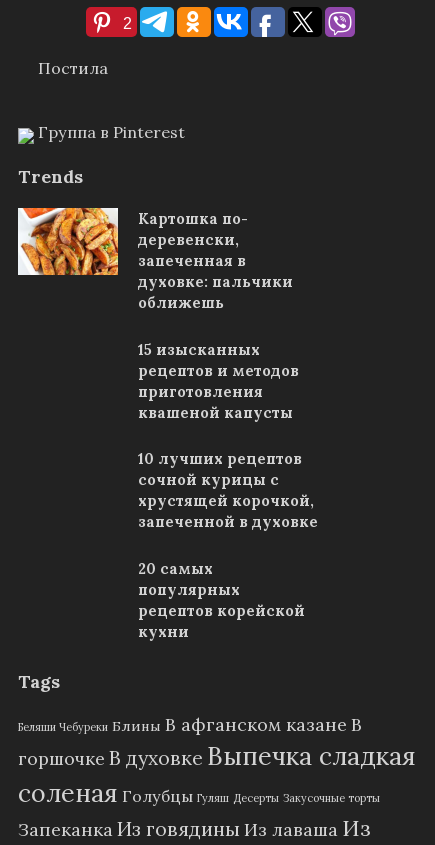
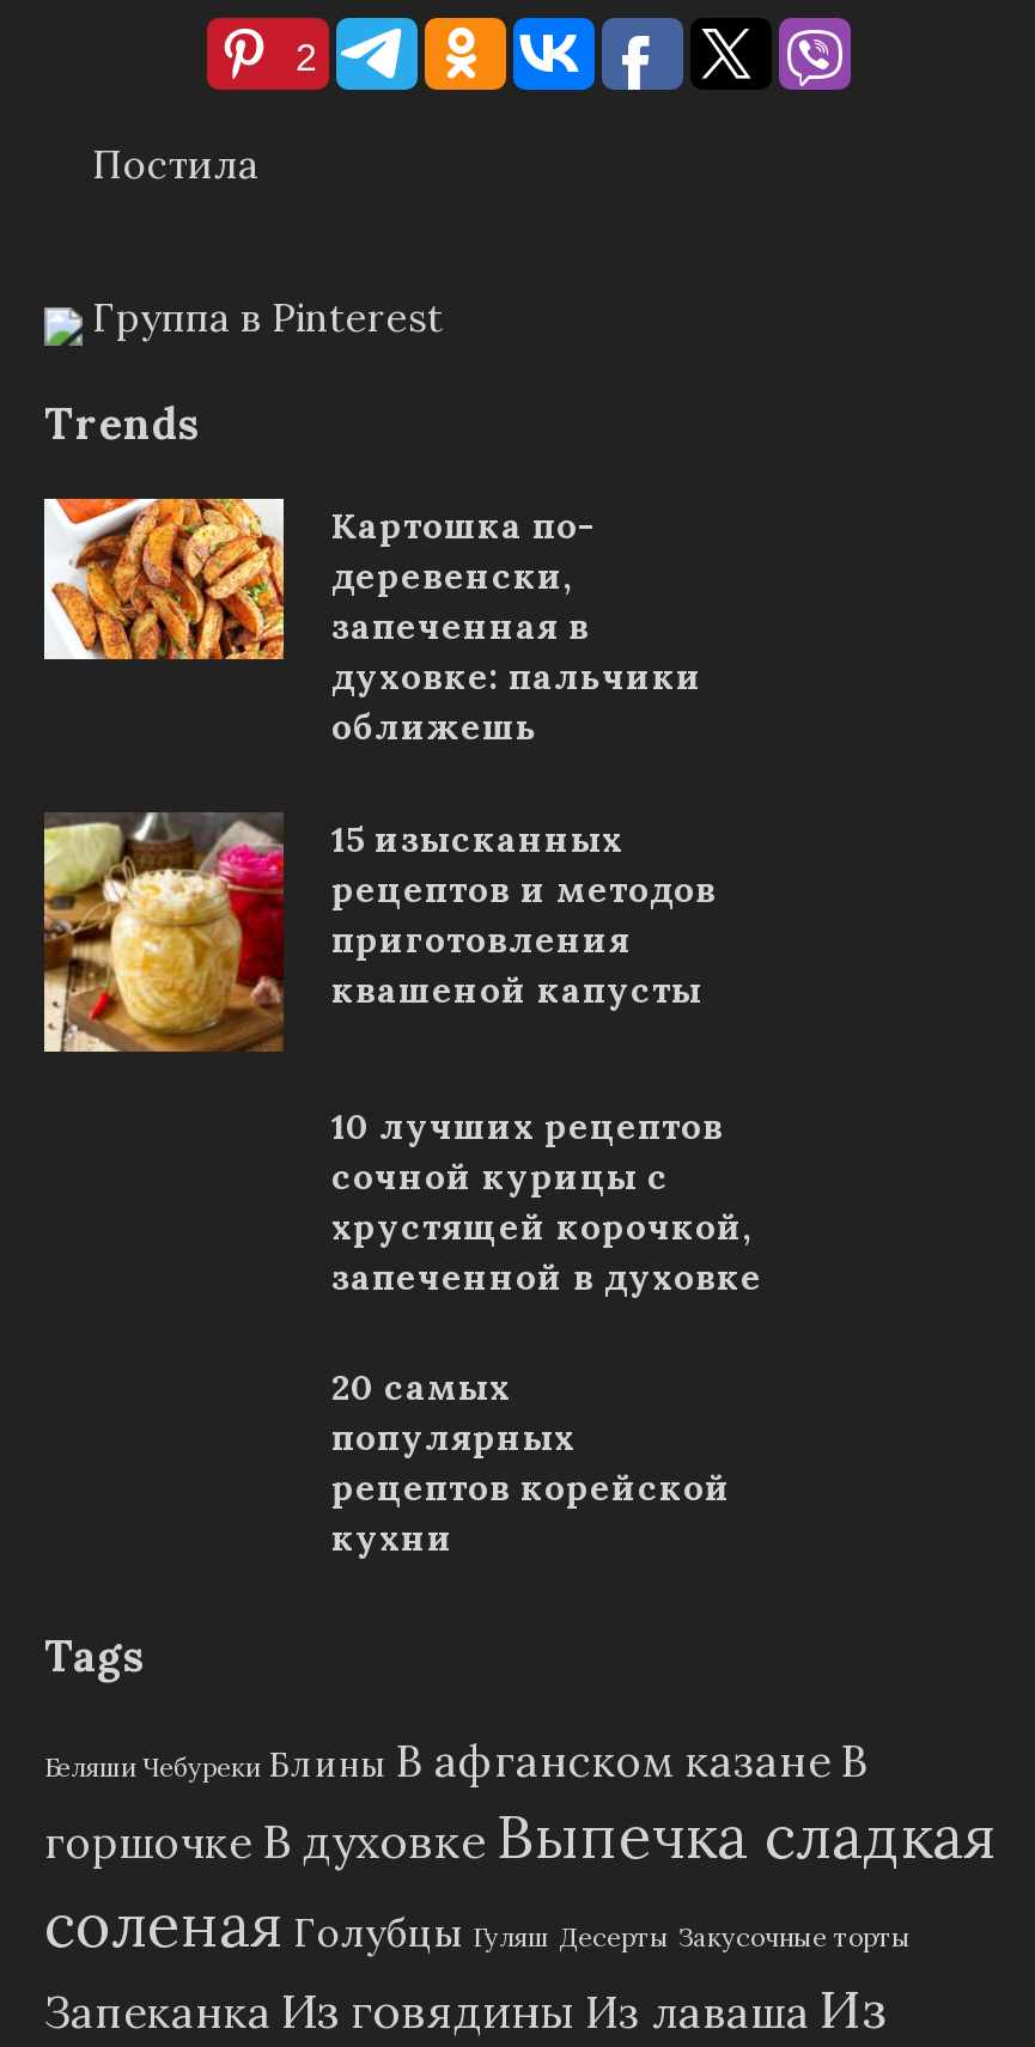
none -> [42,810,286,1054] [image]

